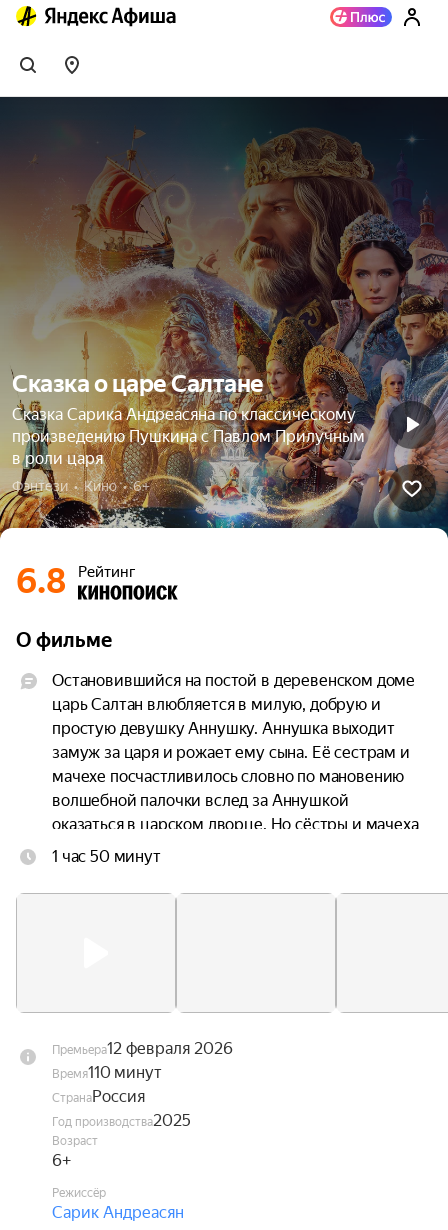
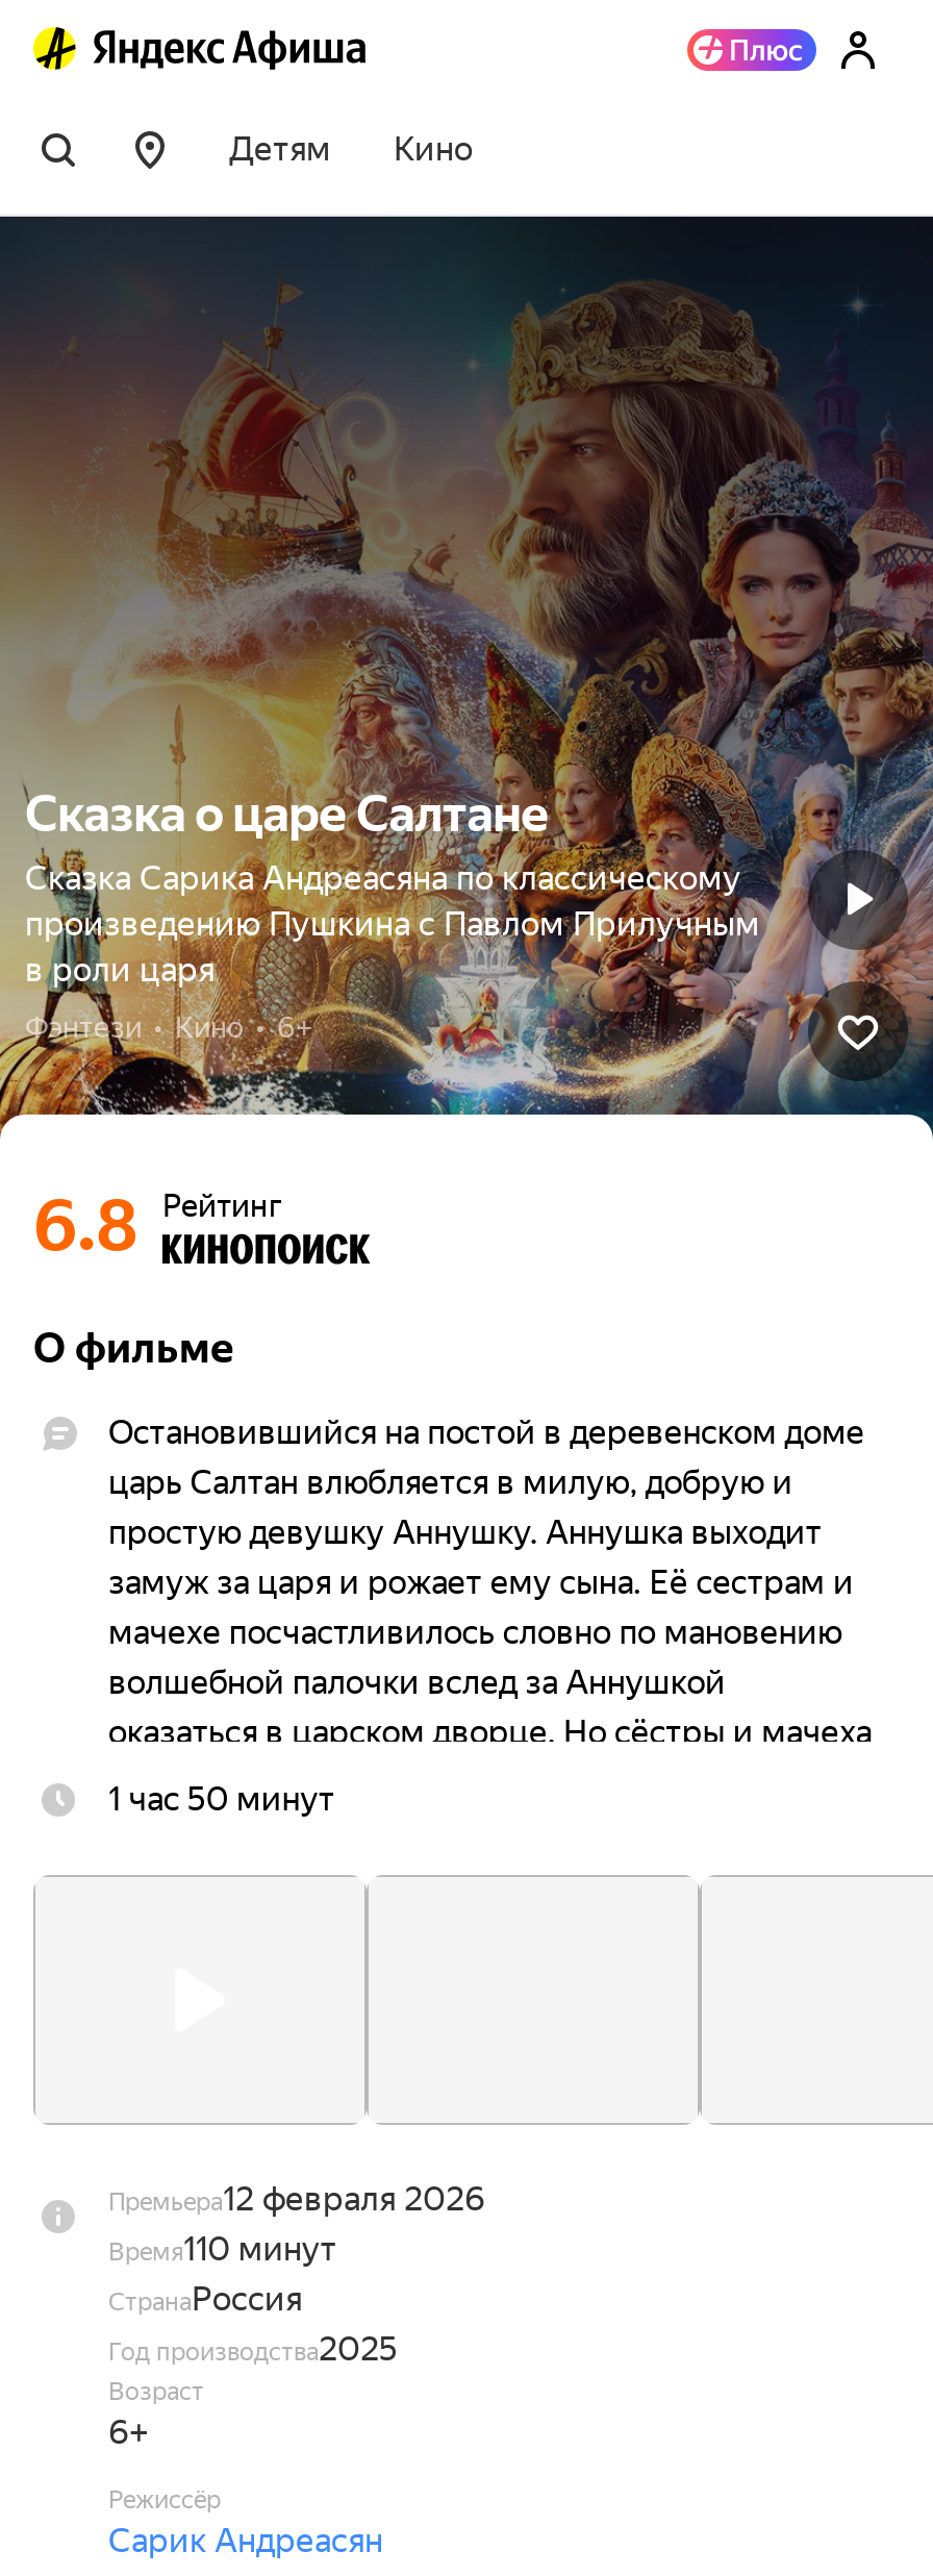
none -> [229,129,473,169] Детям | Кино

